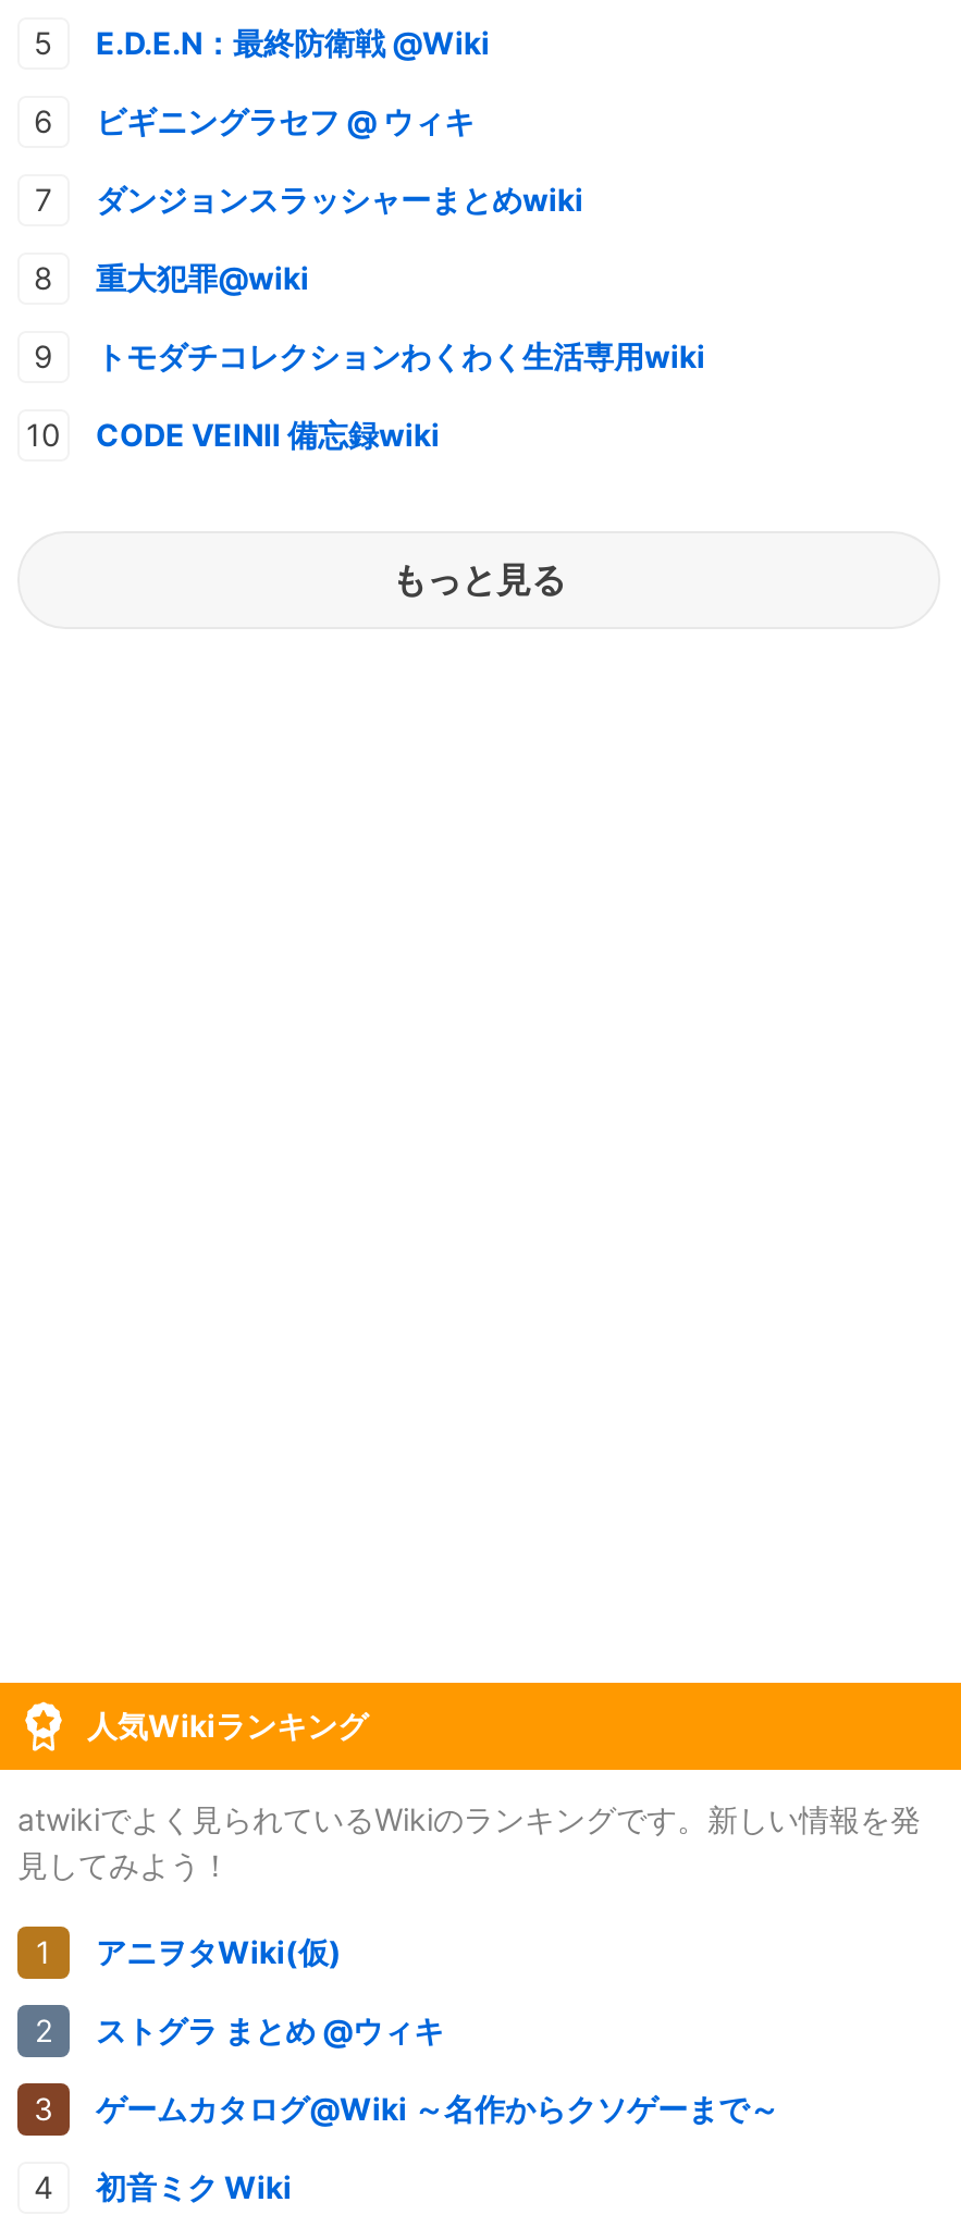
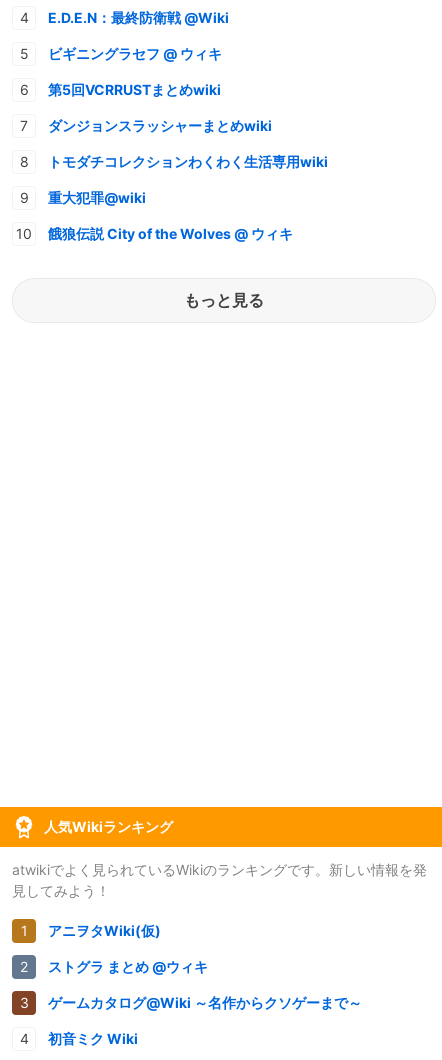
none -> [48,81,221,98] 第5回VCRRUSTまとめwiki
moved [96,258,309,295] -> [48,189,146,206]: 重大犯罪@wiki
[96,415,440,452] CODE VEINⅡ 備忘録wiki -> [48,225,293,242] 餓狼伝説 City of the Wolves @ ウィキ

